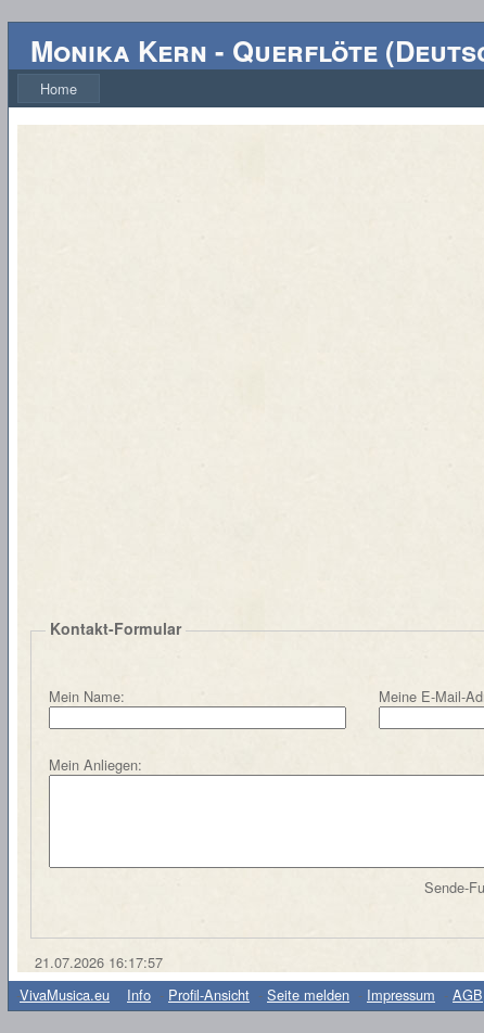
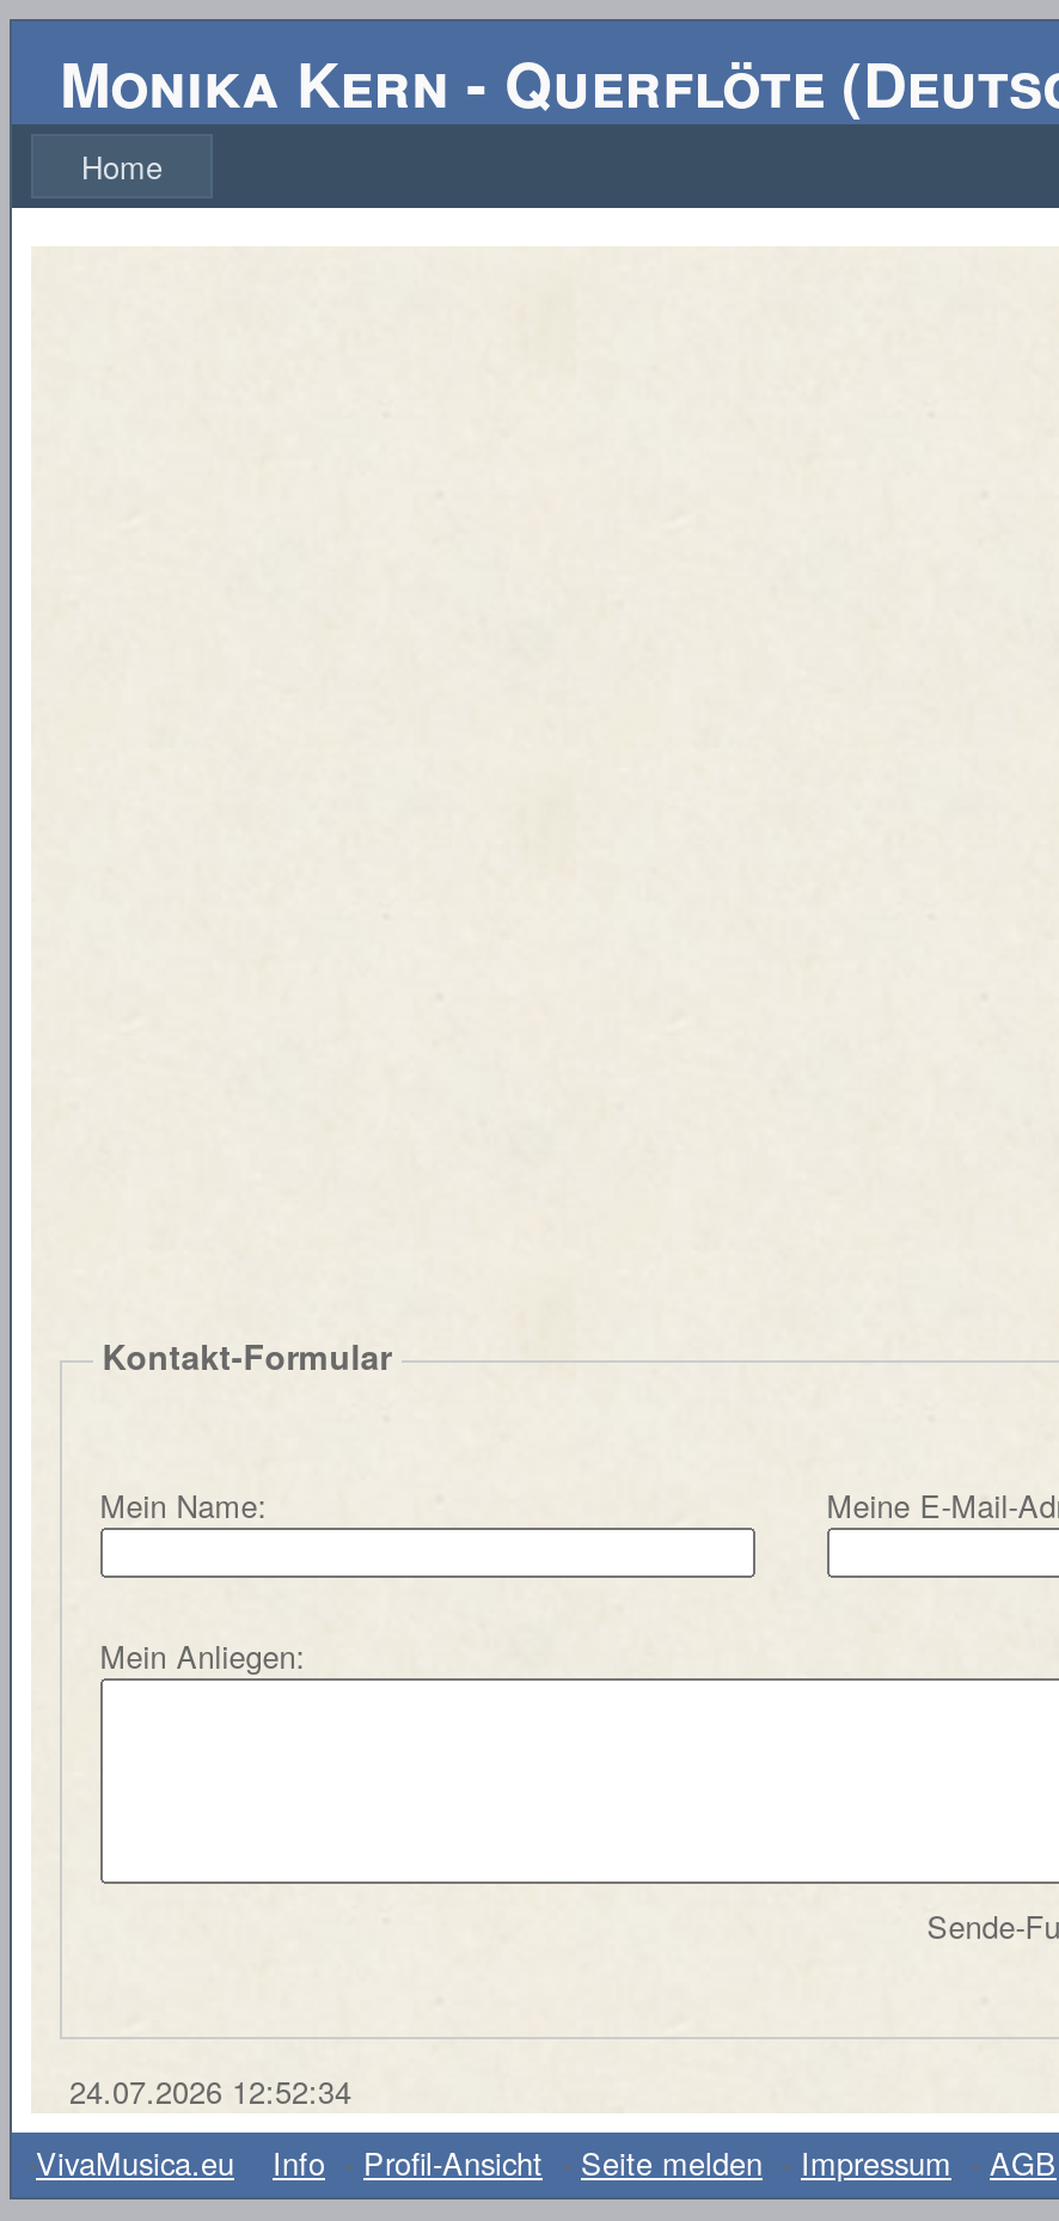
[35,952,163,973] 21.07.2026 16:17:57 -> [69,2069,351,2114] 24.07.2026 12:52:34

